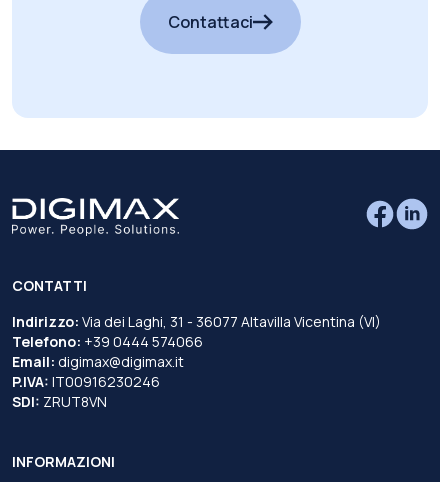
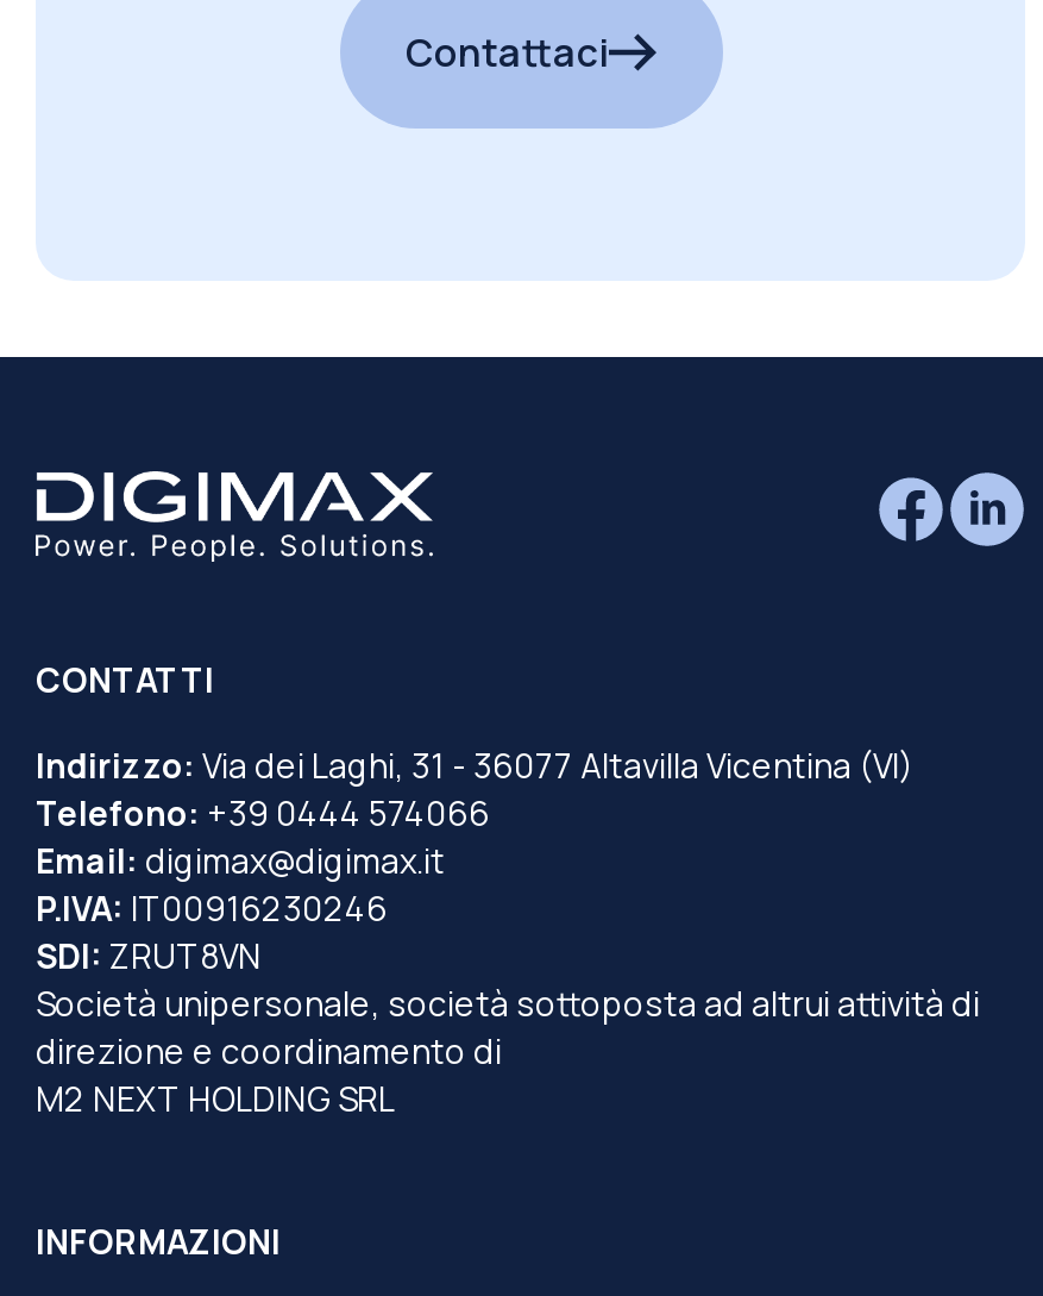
none -> [36,981,980,1121] Società unipersonale, società sottoposta ad altrui attività di | direzione e coordinamento di | M2 NEXT HOLDING SRL

